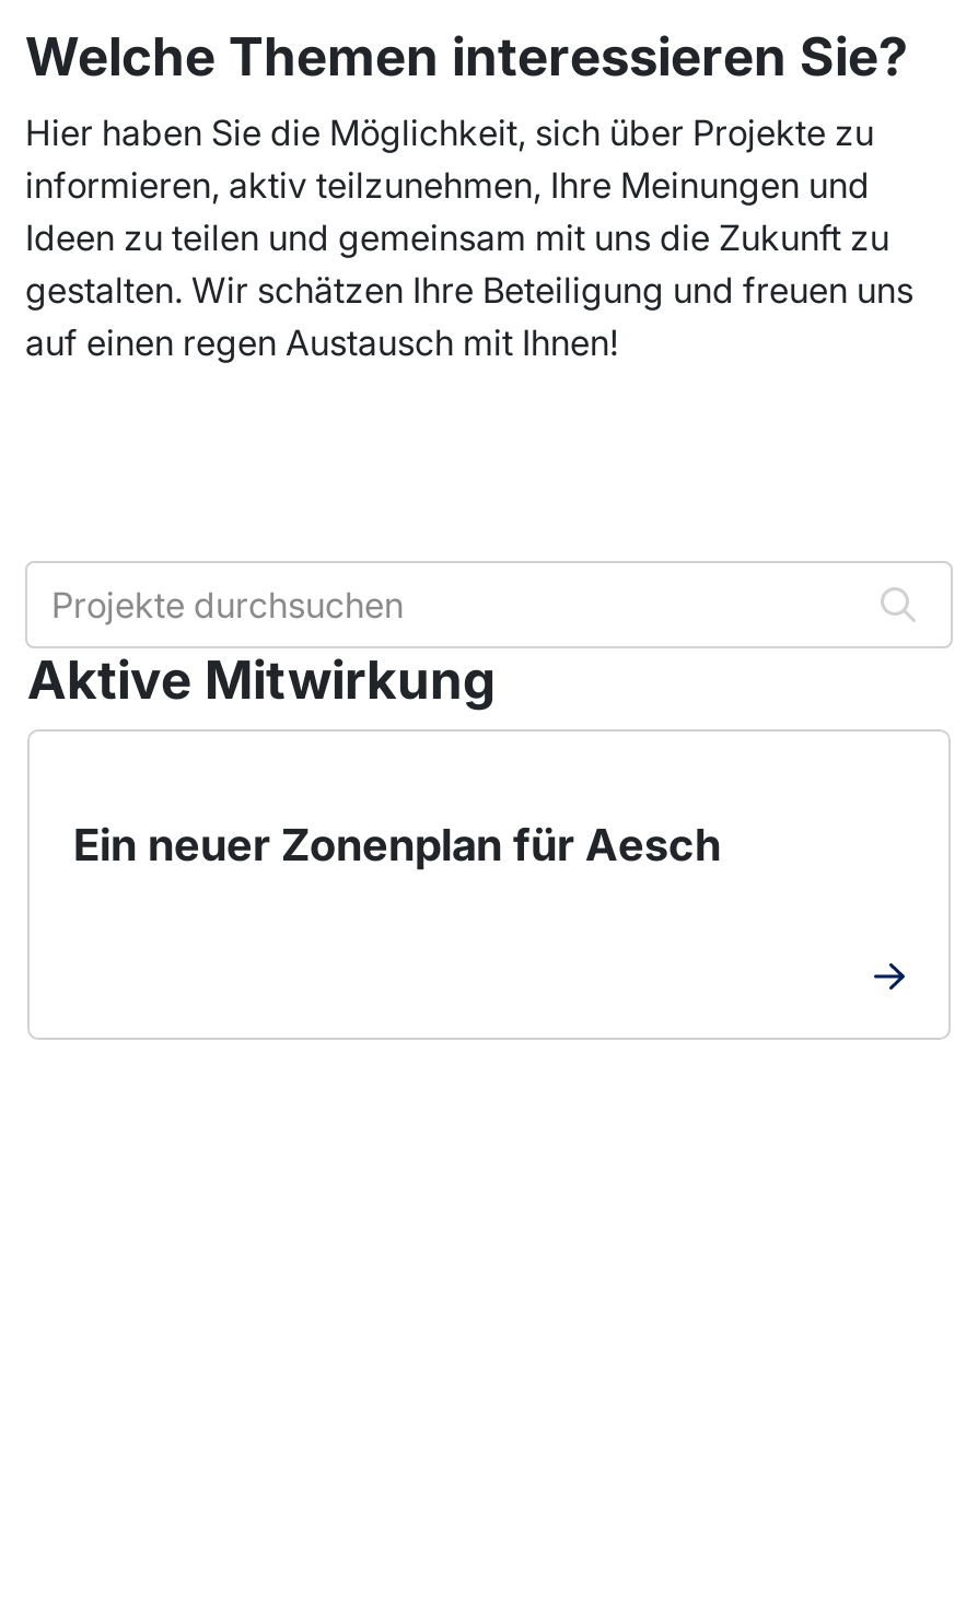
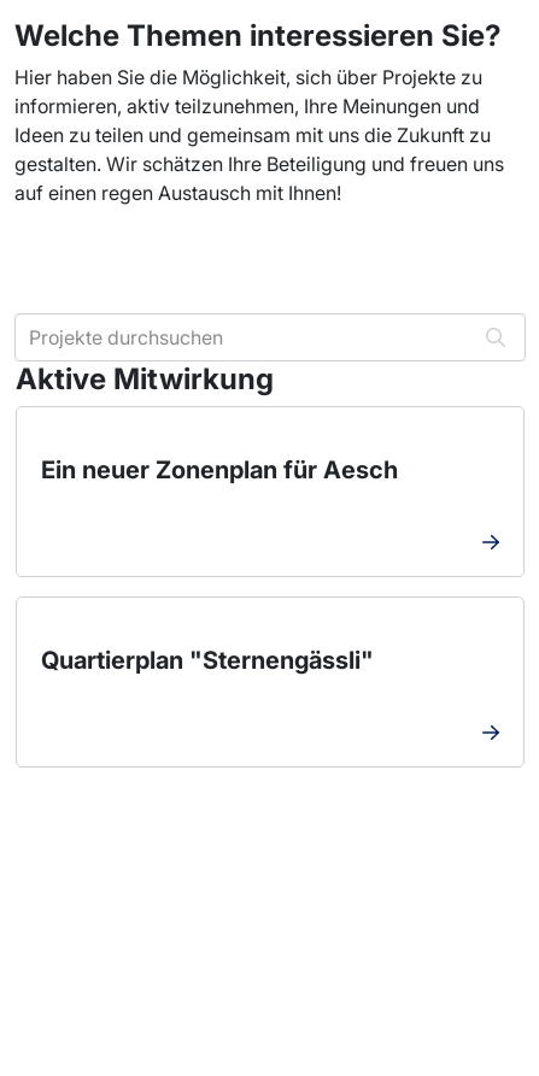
none -> [41,646,374,675] Quartierplan "Sternengässli"

